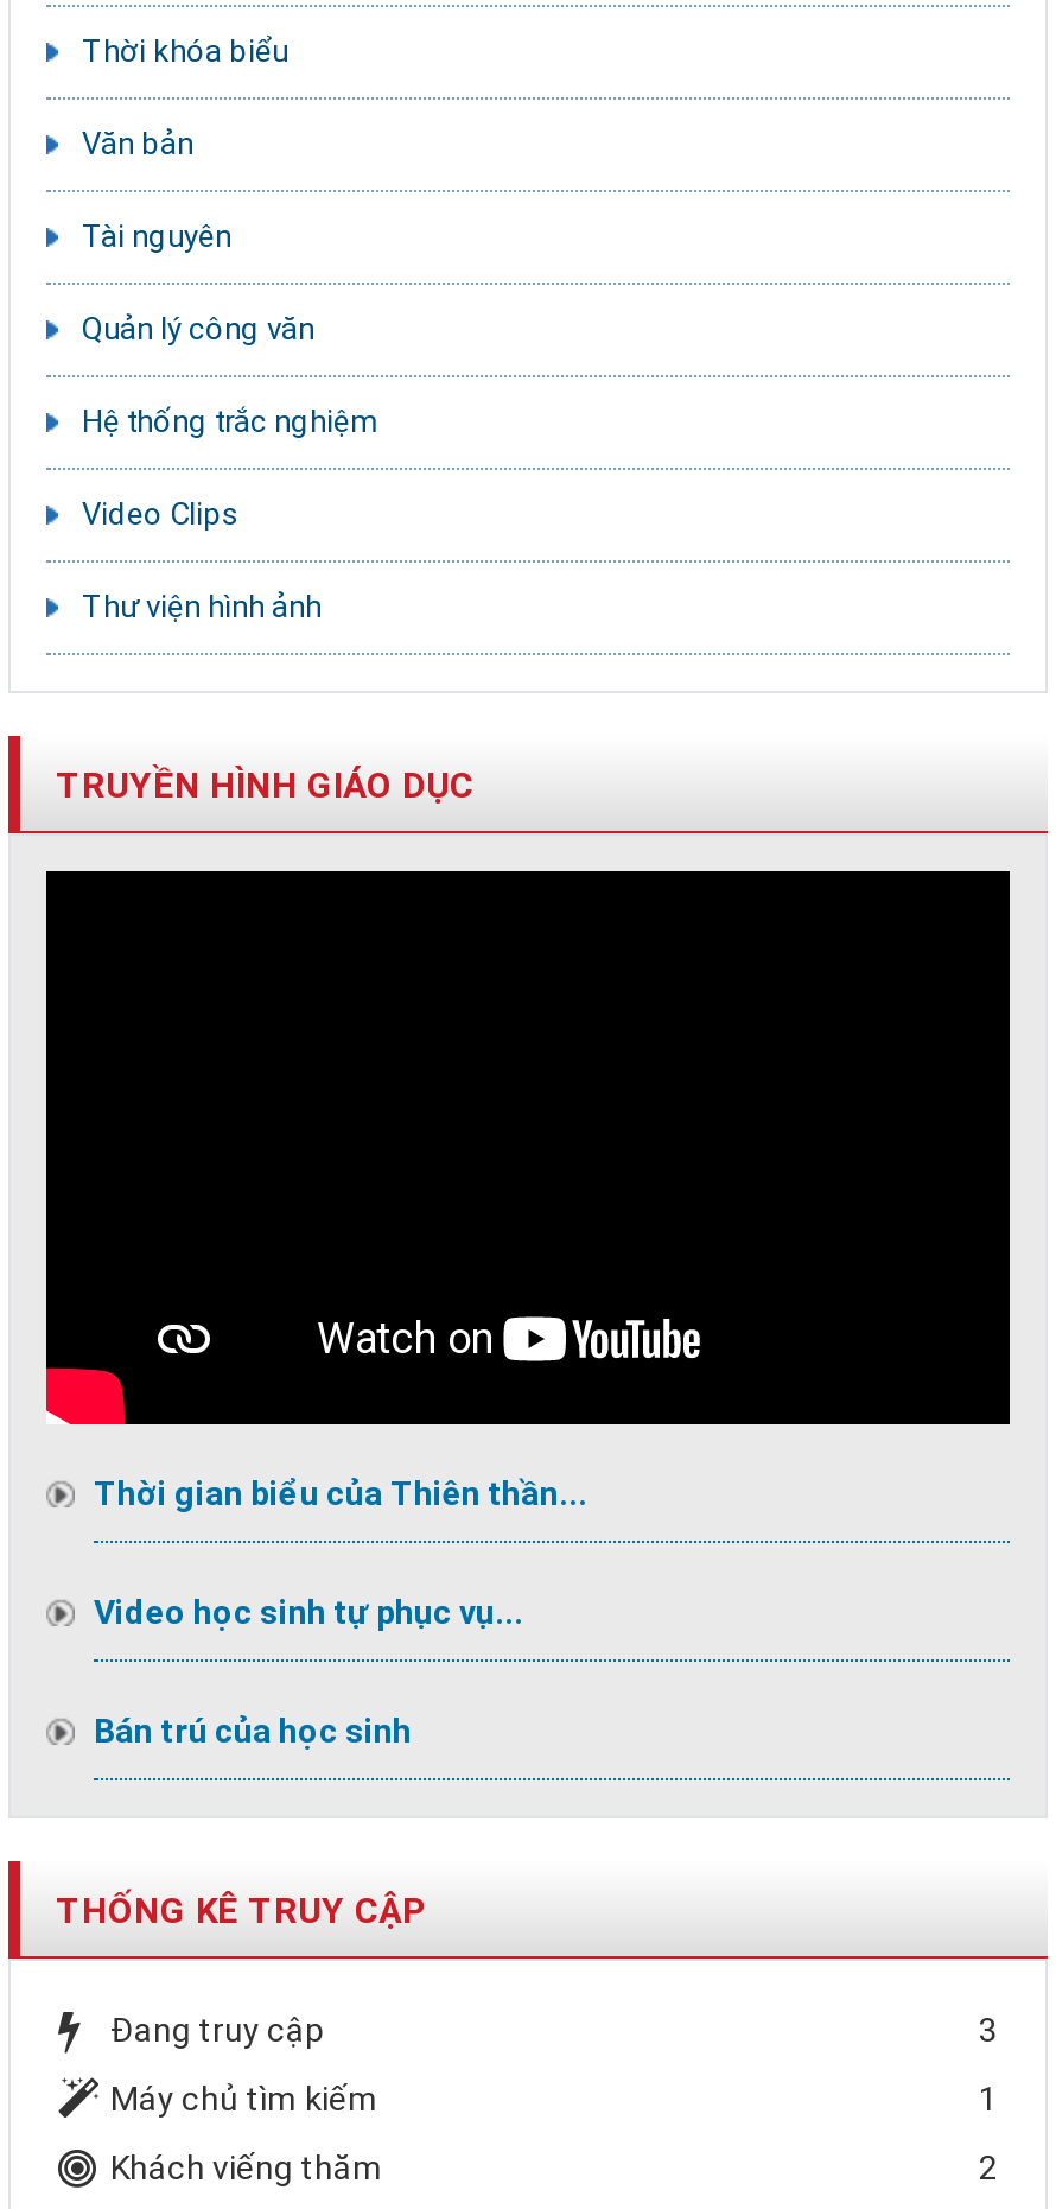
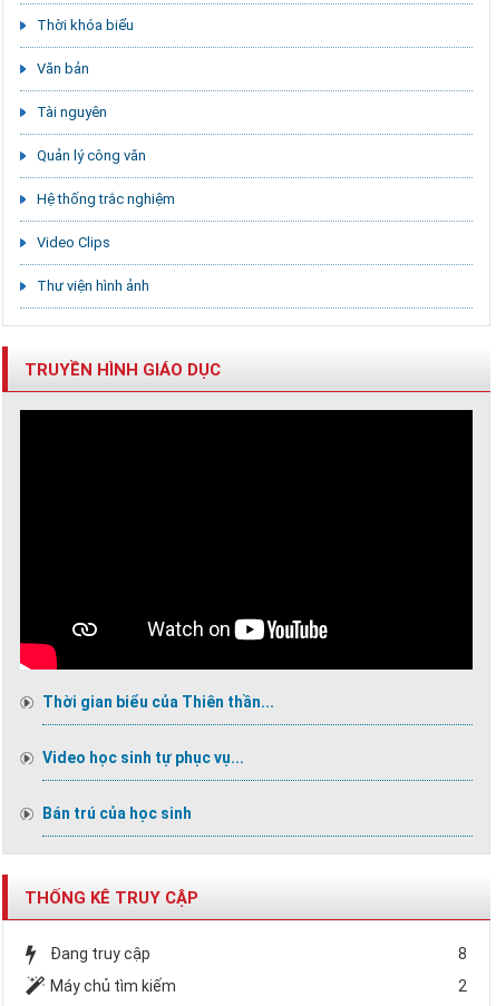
[979,2011,998,2049] 3 -> [458,945,467,963] 8
[110,2080,998,2186] 1 | Khách viếng thăm -> none

